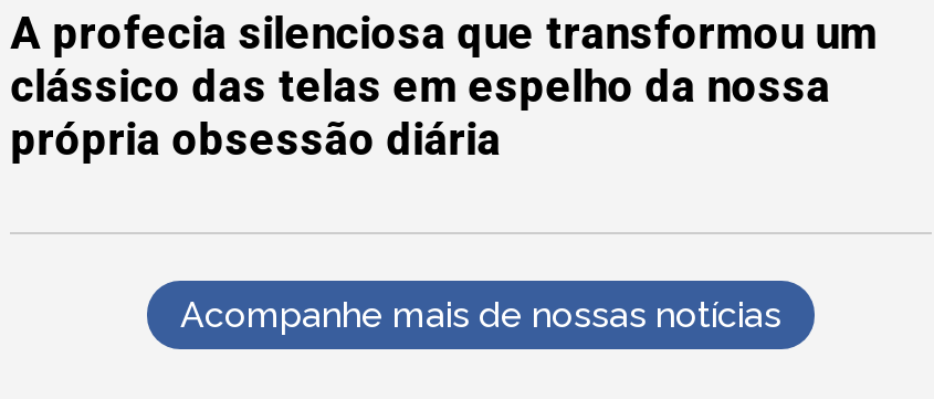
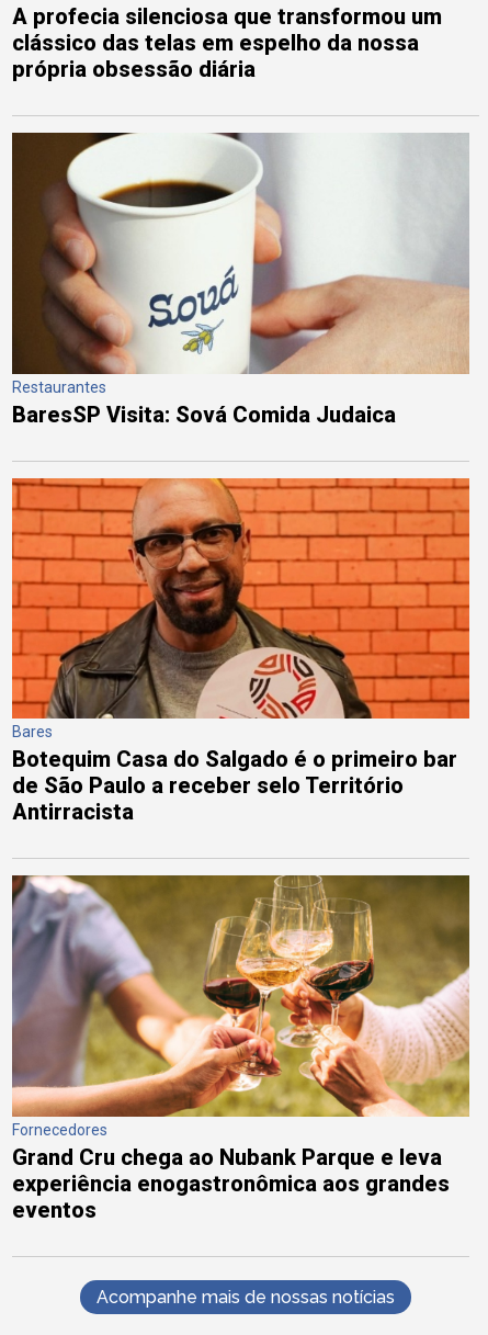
none -> [11,132,470,427] [image] | Restaurantes | BaresSP Visita: Sová Comida Judaica
none -> [11,477,470,825] [image] | Bares | Botequim Casa do Salgado é o primeiro bar | de São Paulo a receber selo Território | Antirracista
none -> [11,874,470,1223] [image] | Fornecedores | Grand Cru chega ao Nubank Parque e leva | experiência enogastronômica aos grandes | eventos

